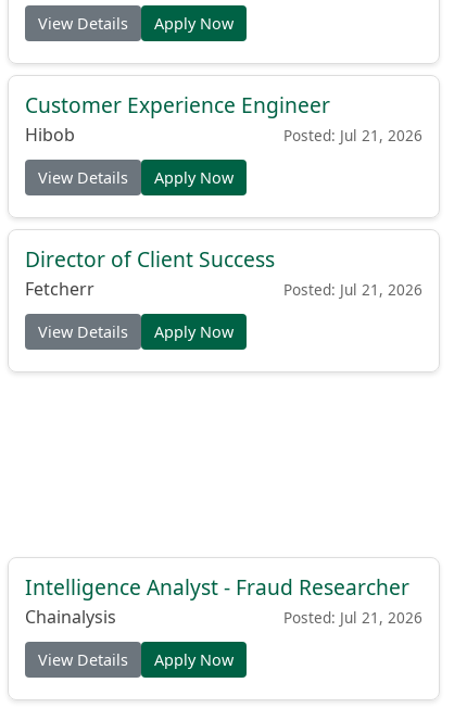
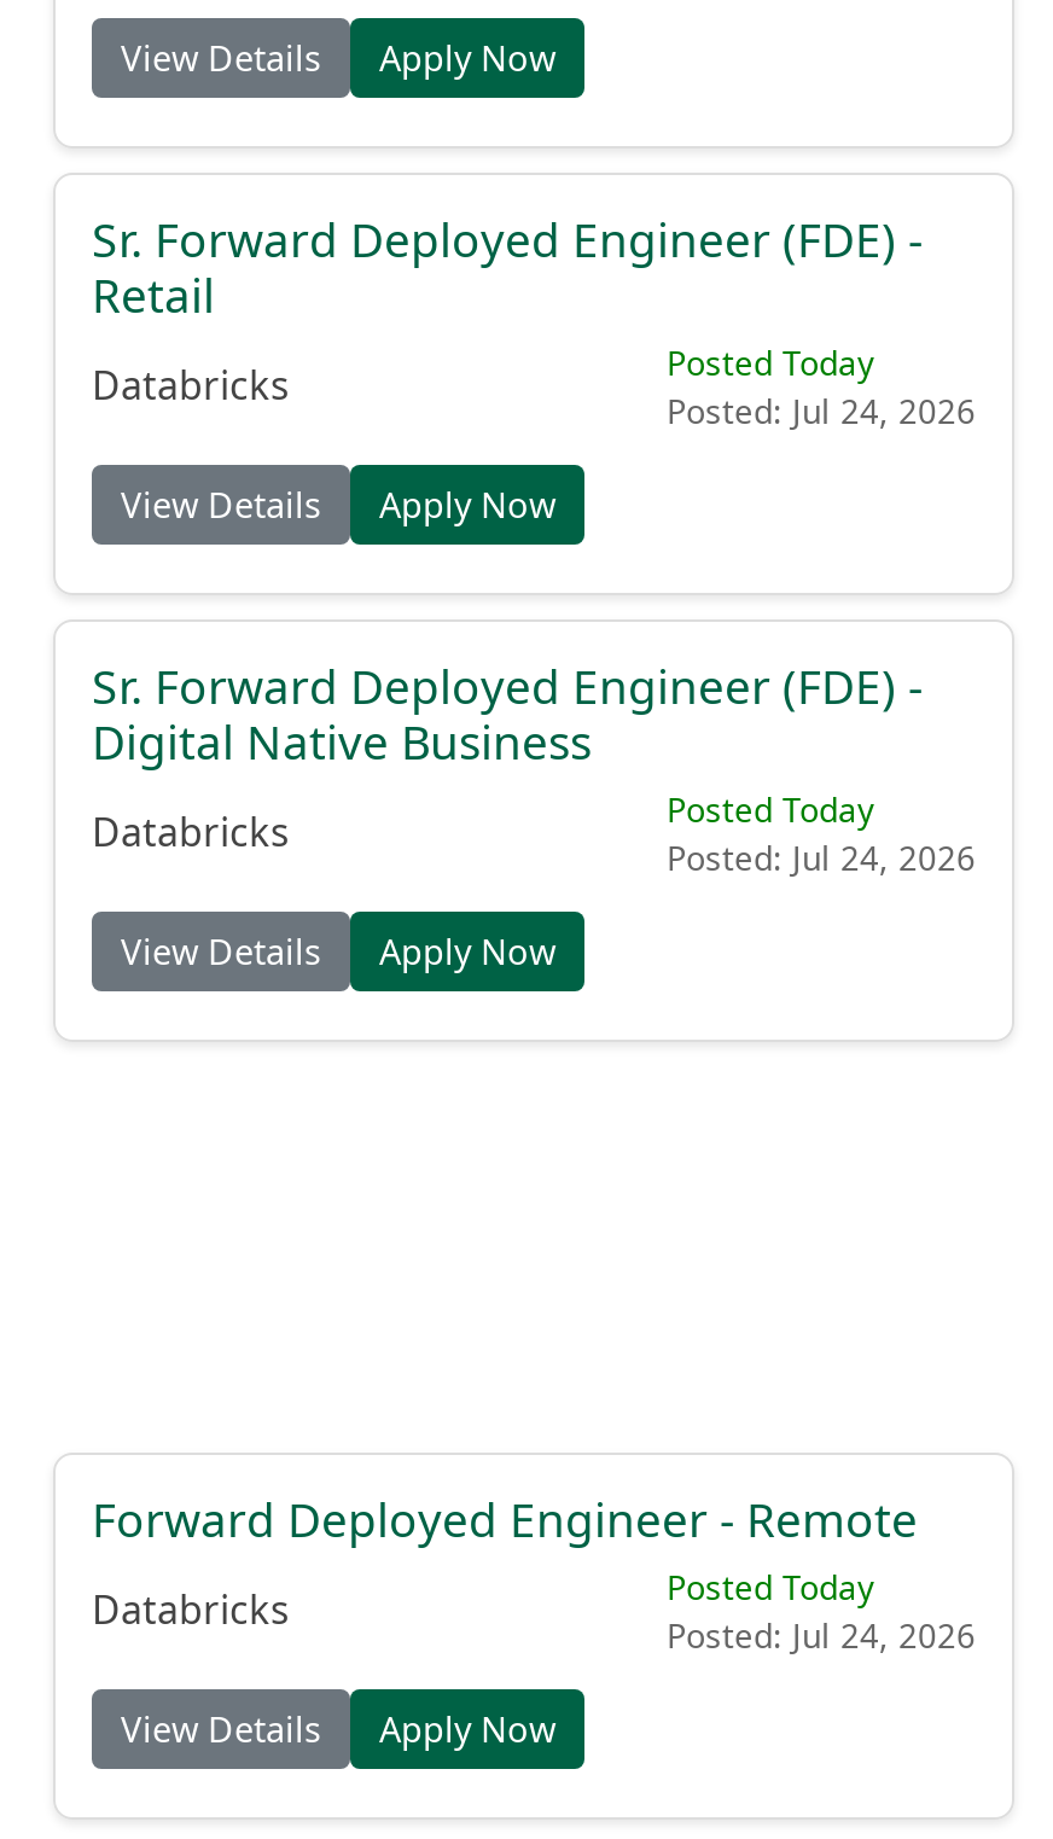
[25,90,422,146] Customer Experience Engineer | Hibob | Posted: Jul 21, 2026 -> [92,206,976,433] Sr. Forward Deployed Engineer (FDE) - | Retail | Databricks | Posted Today | Posted: Jul 24, 2026
[25,244,422,300] Director of Client Success | Fetcherr | Posted: Jul 21, 2026 -> [92,653,976,880] Sr. Forward Deployed Engineer (FDE) - | Digital Native Business | Databricks | Posted Today | Posted: Jul 24, 2026
[25,572,422,628] Intelligence Analyst - Fraud Researcher | Chainalysis | Posted: Jul 21, 2026 -> [92,1486,976,1658] Forward Deployed Engineer - Remote | Databricks | Posted Today | Posted: Jul 24, 2026

